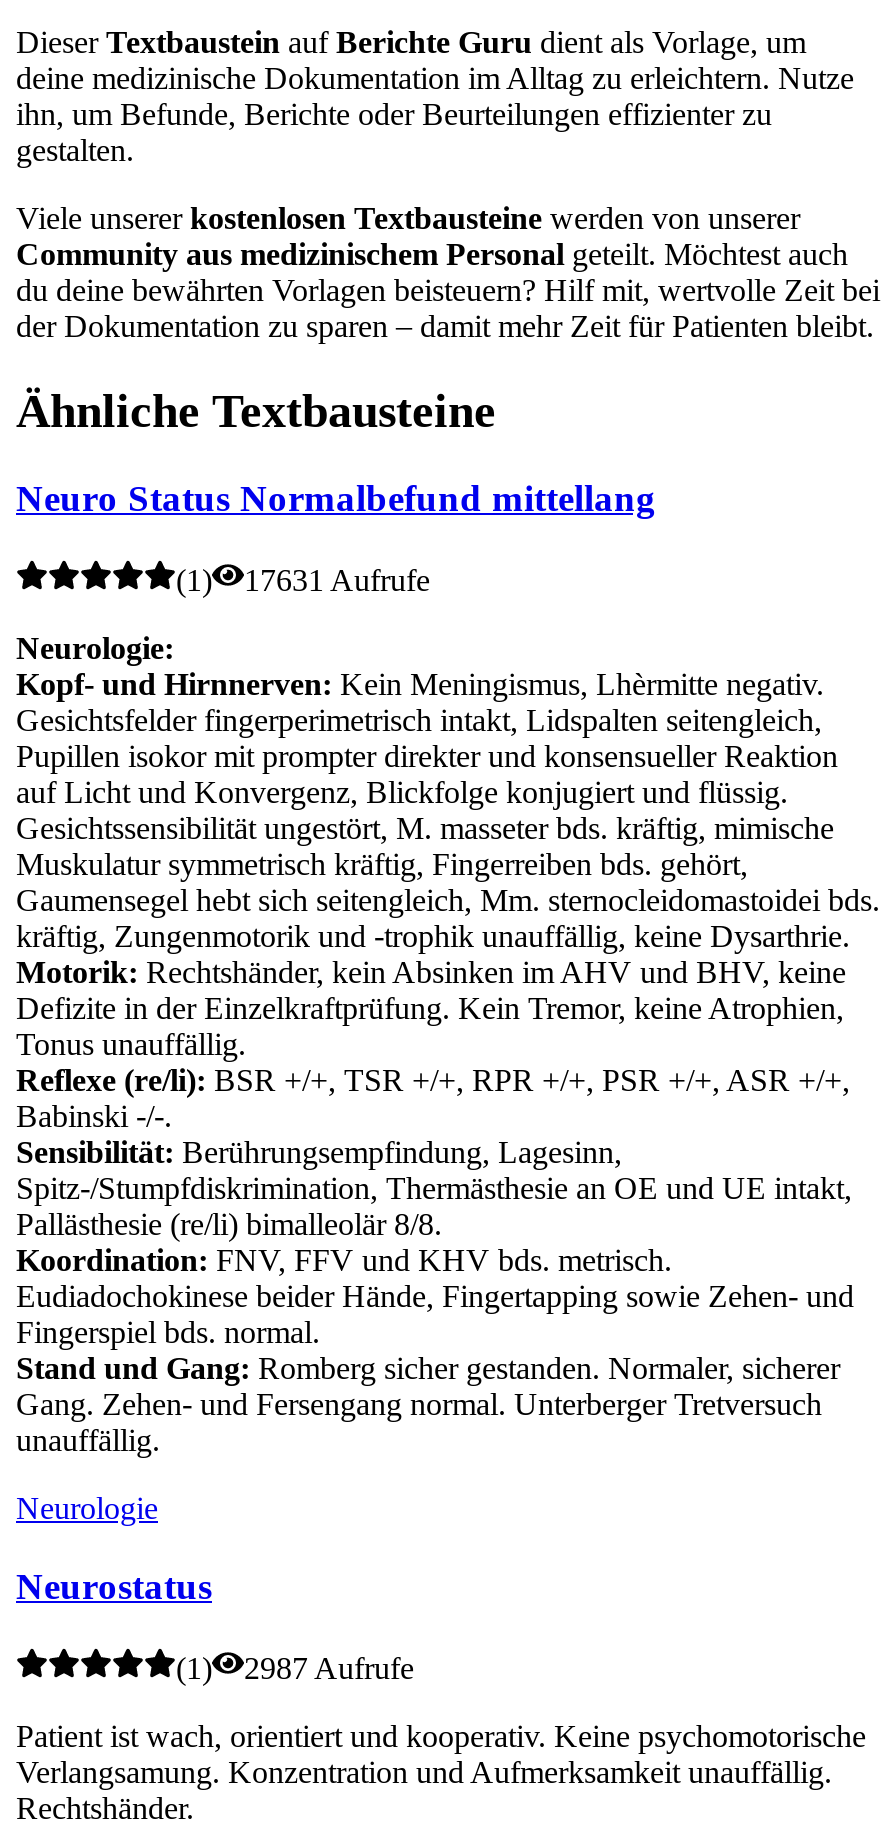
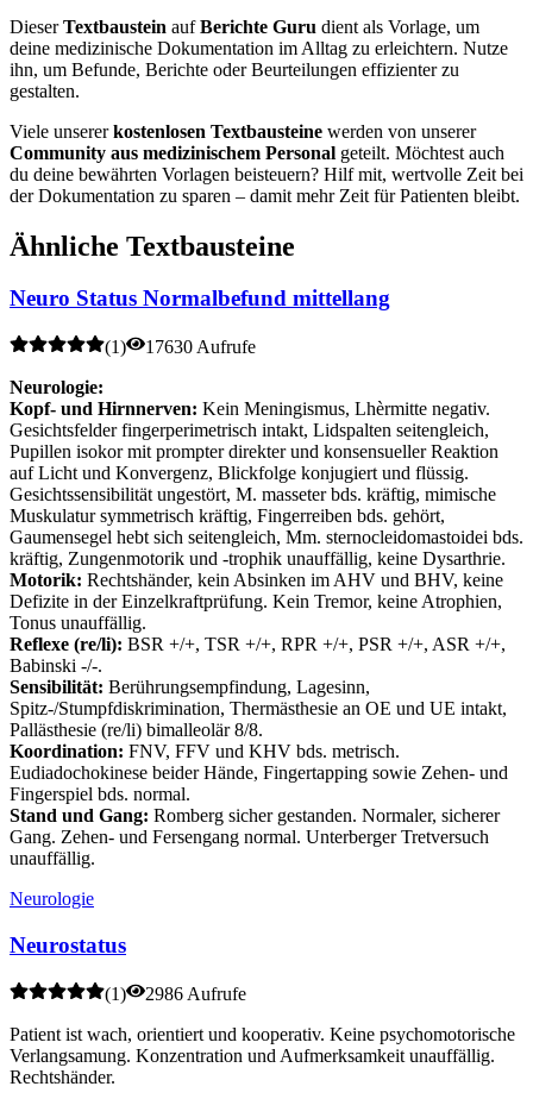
[244,563,430,597] 17631 Aufrufe -> [145,337,256,357] 17630 Aufrufe
[244,1650,414,1684] 2987 Aufrufe -> [145,983,246,1003] 2986 Aufrufe

